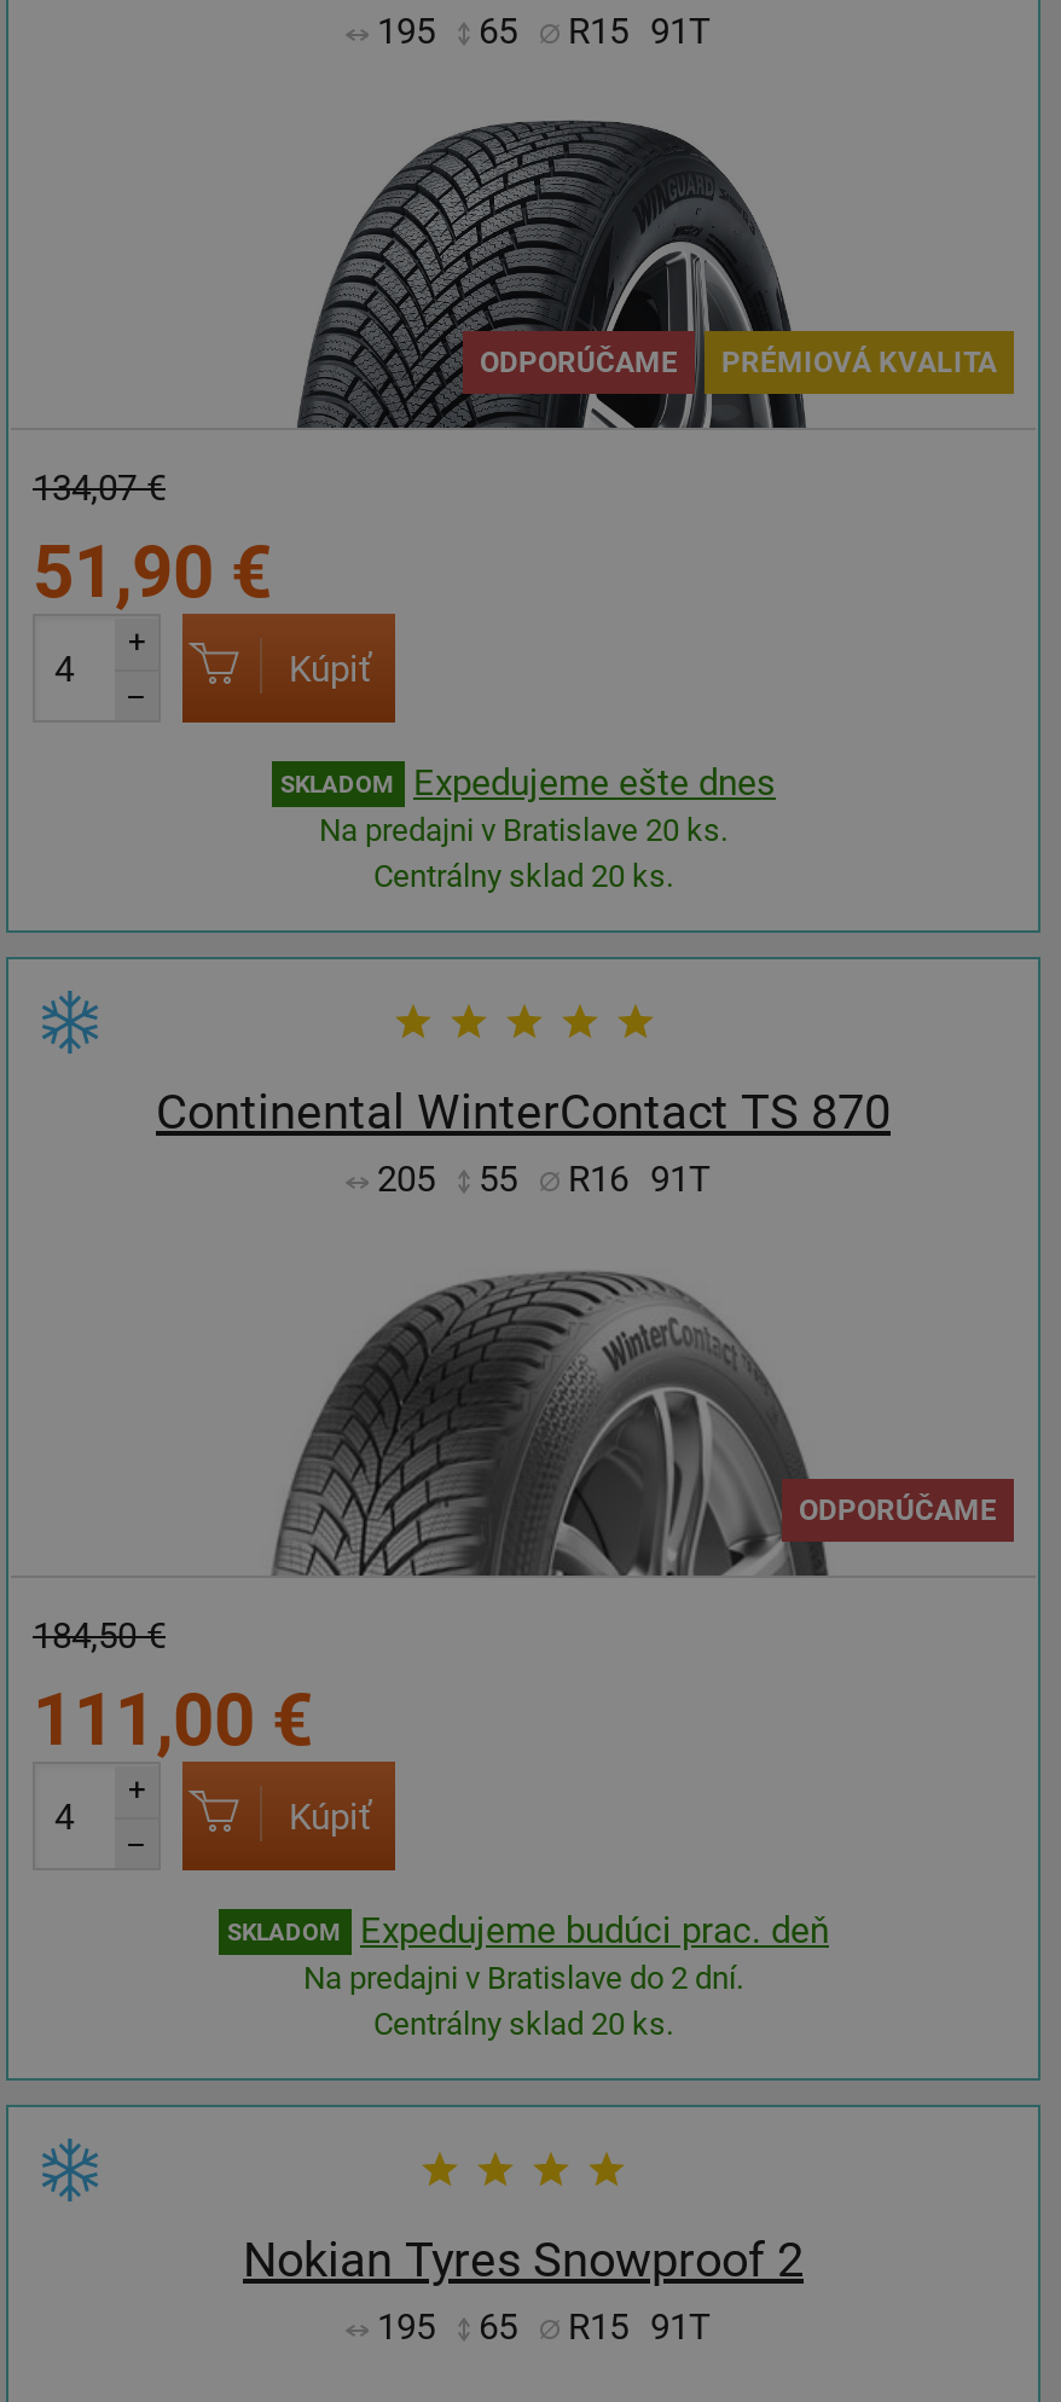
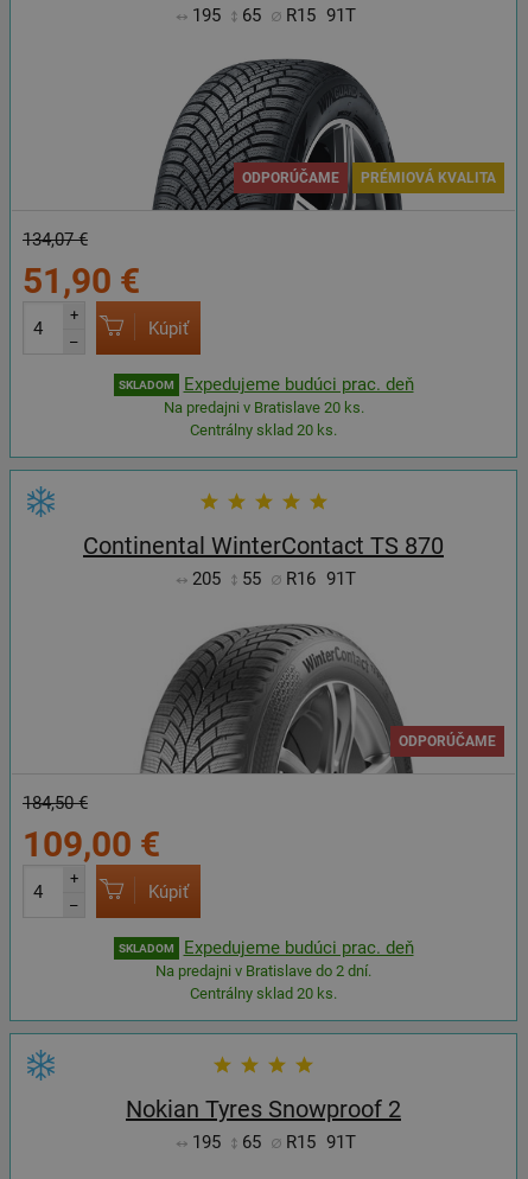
[413,760,776,803] Expedujeme ešte dnes -> [183,373,414,394] Expedujeme budúci prac. deň
[33,1677,313,1762] 111,00 € -> [23,823,160,865] 109,00 €

